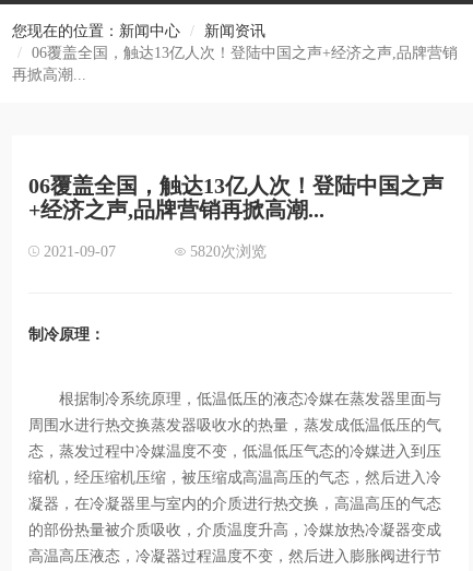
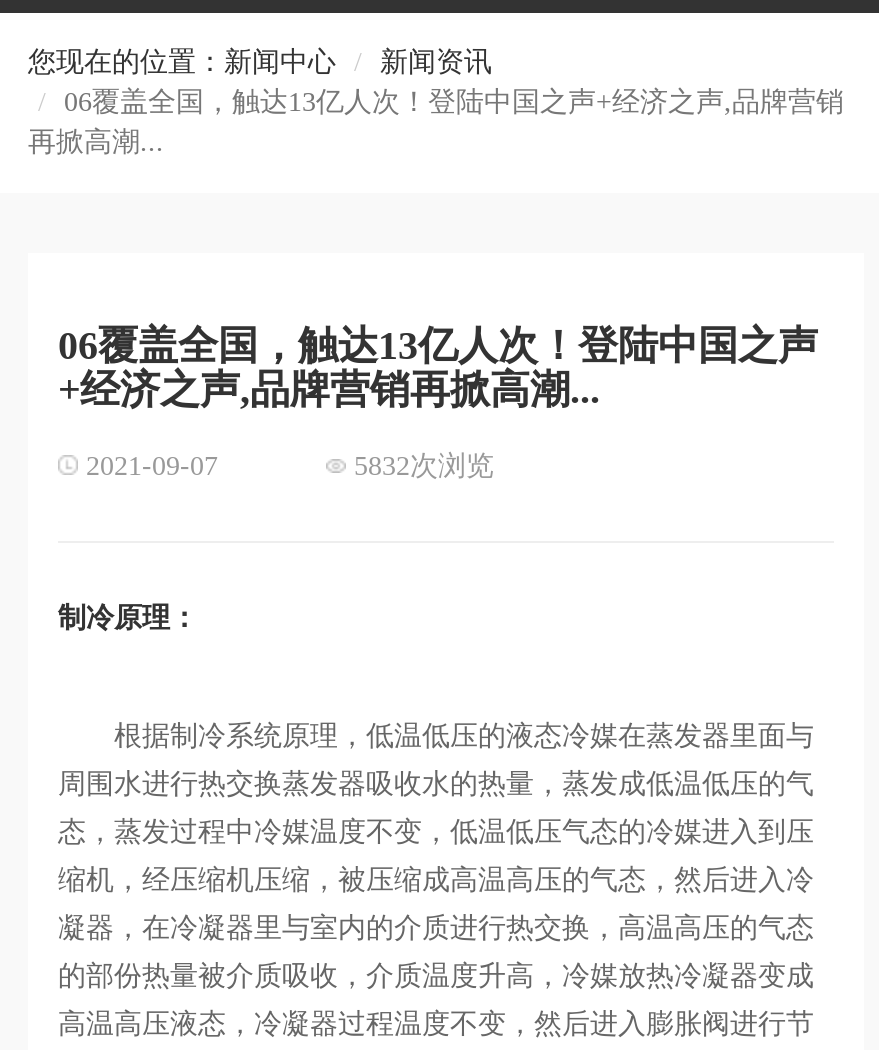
[186,243,267,260] 5820次浏览 -> [346,451,494,481] 5832次浏览

